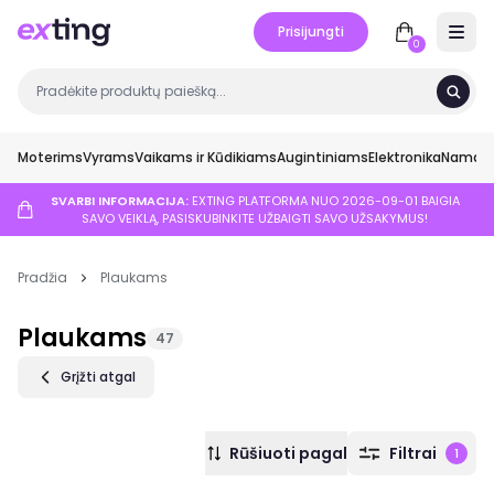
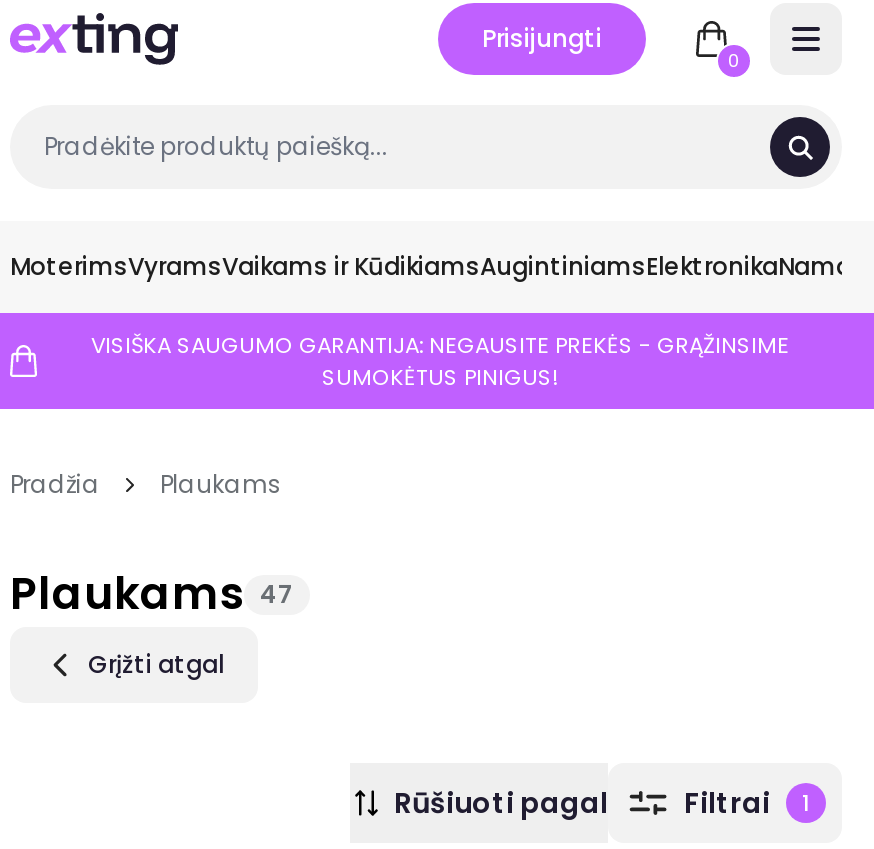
[50,192,459,227] SVARBI INFORMACIJA: EXTING PLATFORMA NUO 2026-09-01 BAIGIA | SAVO VEIKLĄ, PASISKUBINKITE UŽBAIGTI SAVO UŽSAKYMUS! -> [91,329,789,393] VISIŠKA SAUGUMO GARANTIJA: NEGAUSITE PREKĖS - GRĄŽINSIME | SUMOKĖTUS PINIGUS!

